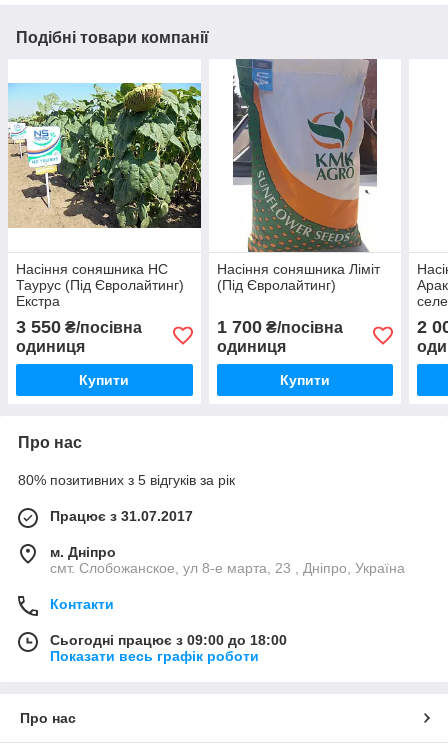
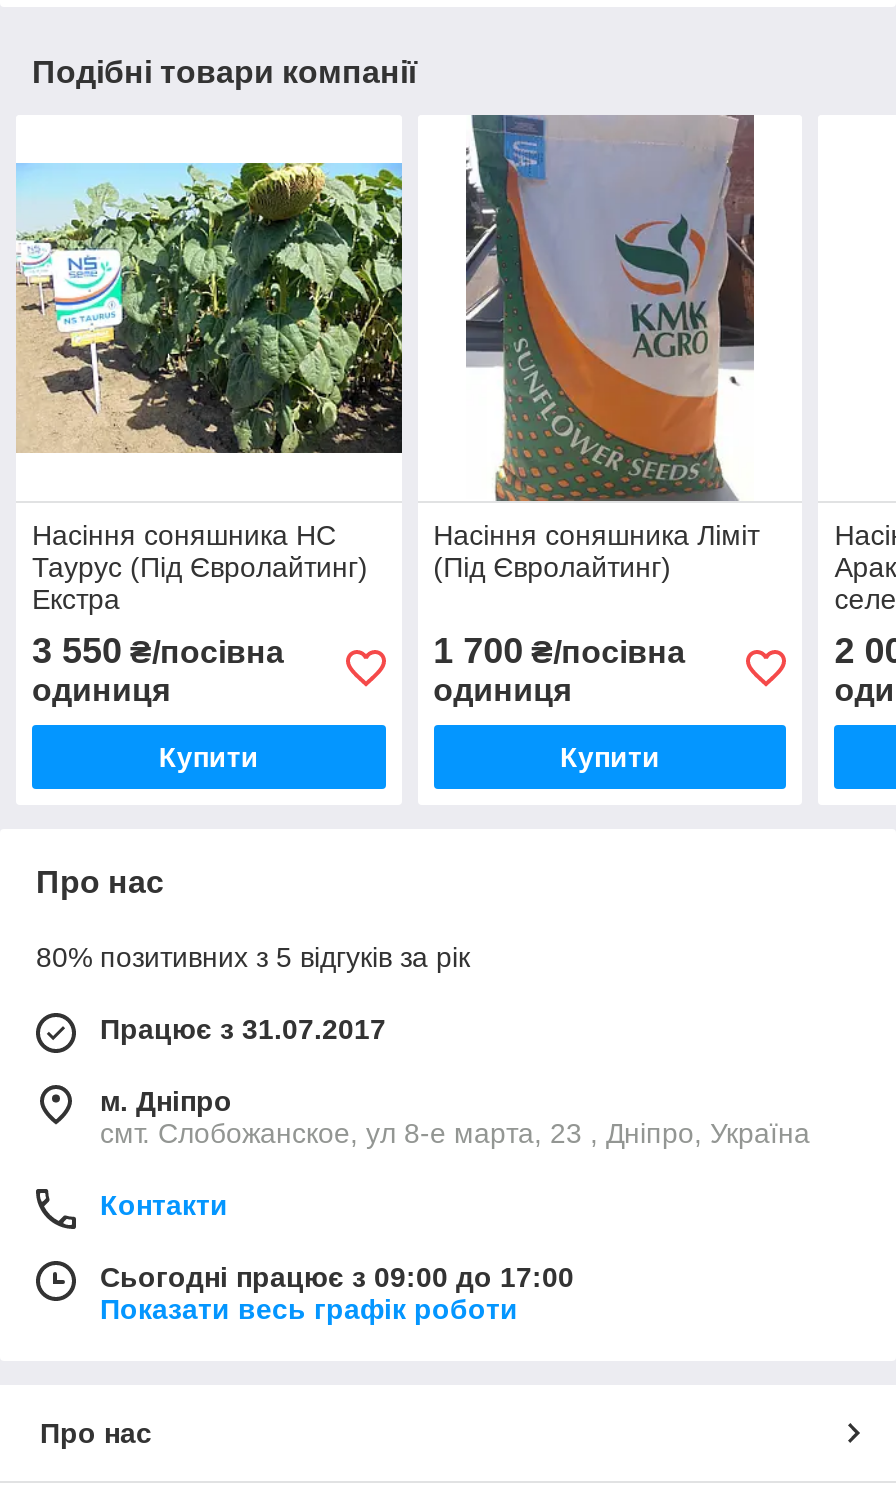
[50,632,287,648] Сьогодні працює з 09:00 до 18:00 -> [100,1261,574,1293] Сьогодні працює з 09:00 до 17:00

